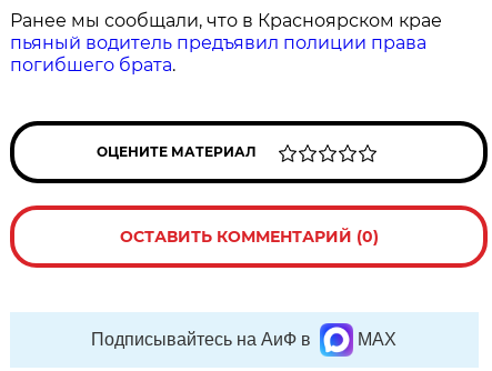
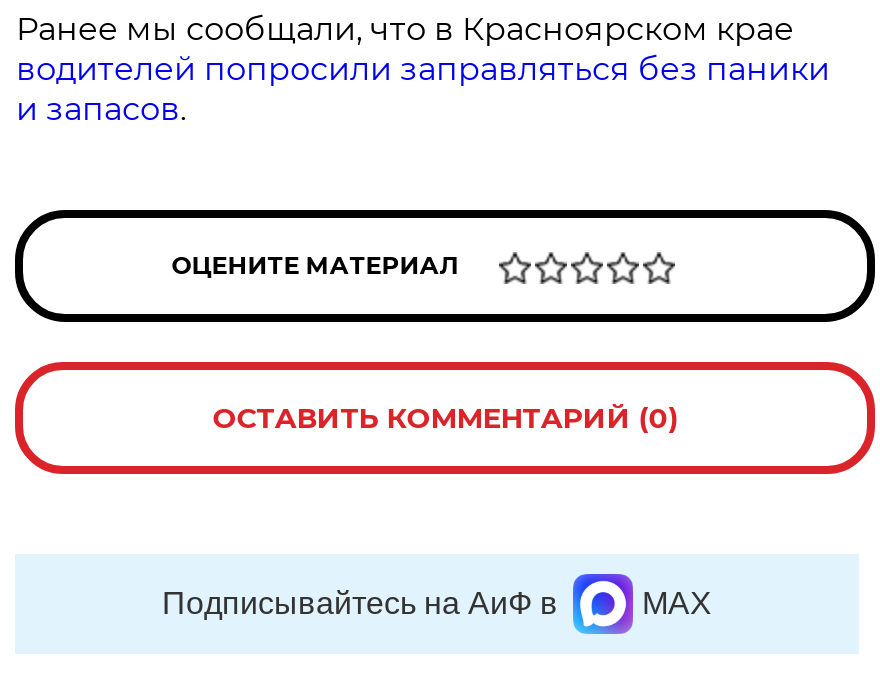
[10,32,427,75] пьяный водитель предъявил полиции права | погибшего брата. -> [16,50,830,128] водителей попросили заправляться без паники | и запасов.

